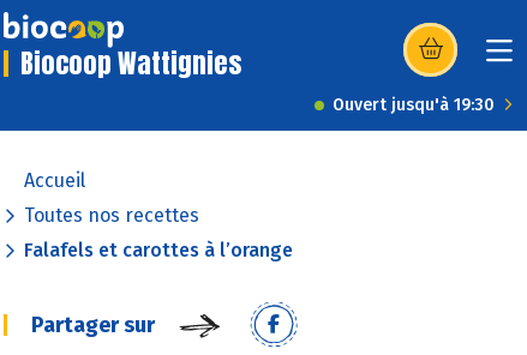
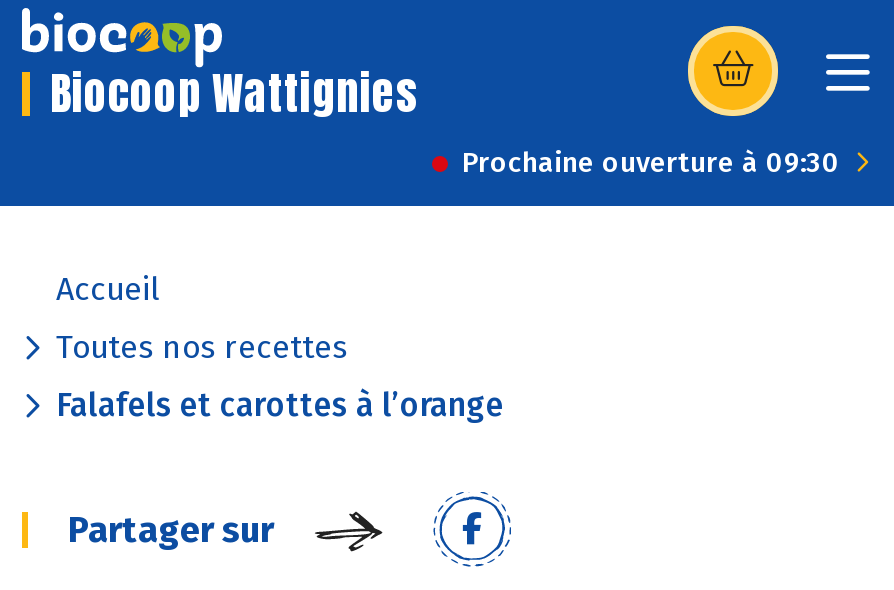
[333,95,495,115] Ouvert jusqu'à 19:30 -> [462,146,840,180] Prochaine ouverture à 09:30

